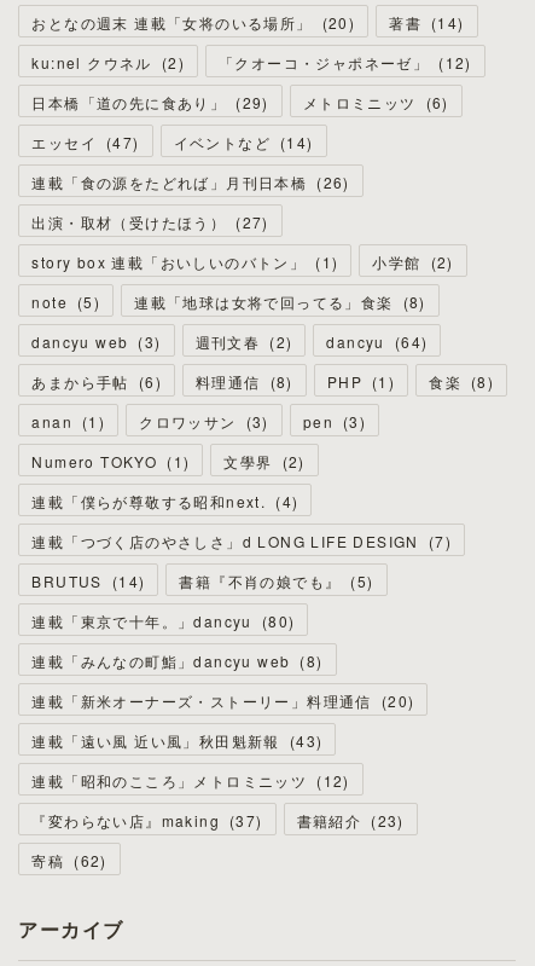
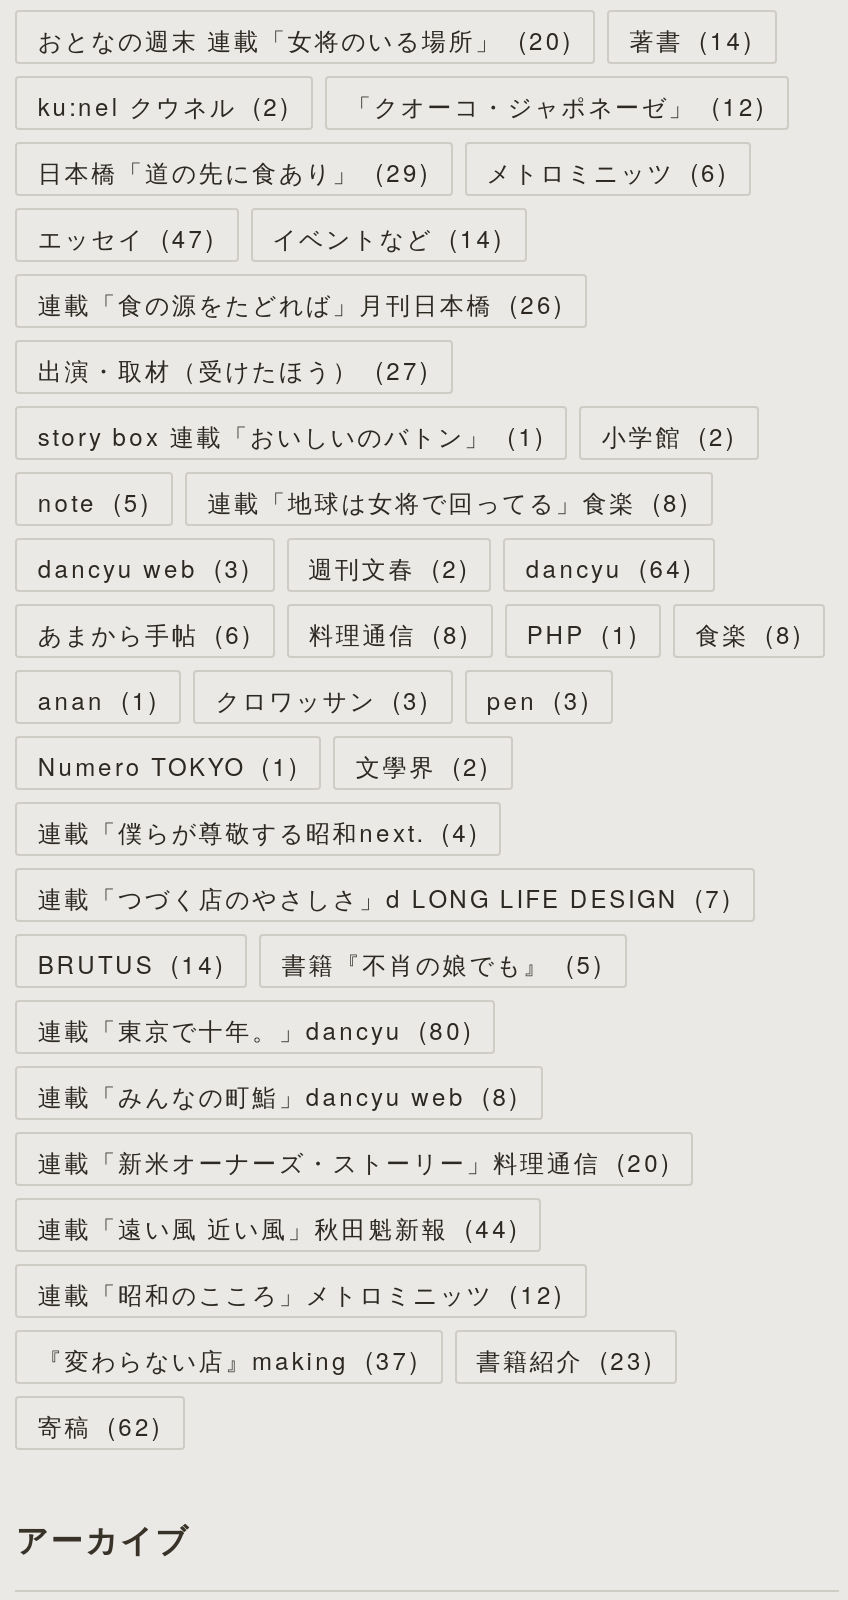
[32,730,323,751] 連載「遠い風 近い風」秋田魁新報 (43) -> [38,1210,520,1244] 連載「遠い風 近い風」秋田魁新報 (44)

